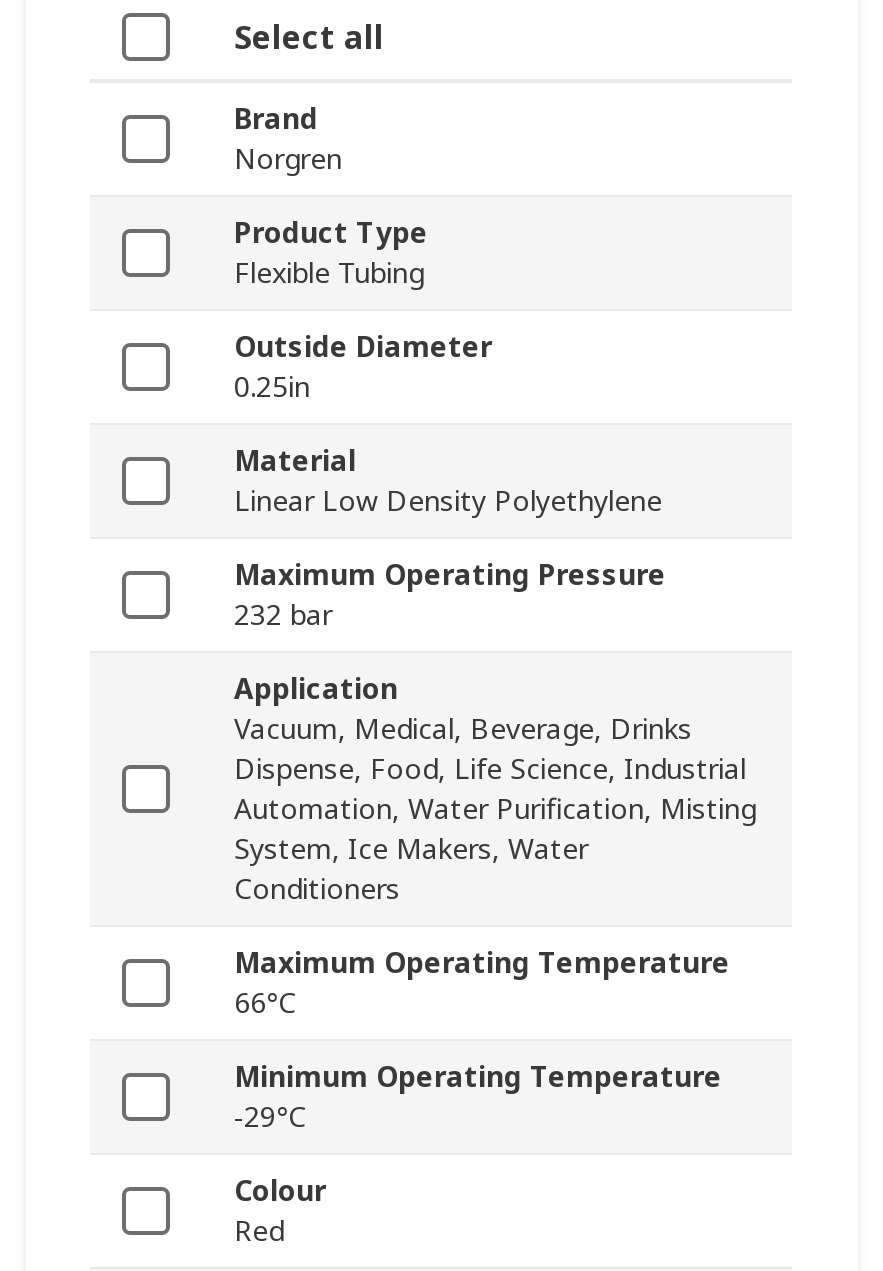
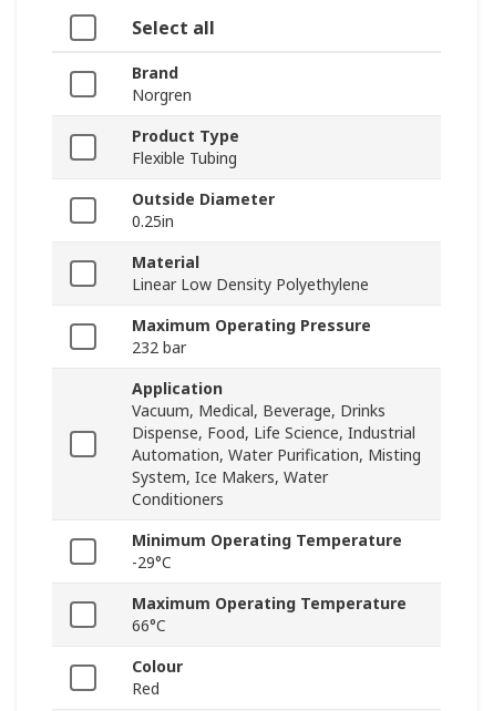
moved [234,944,730,1022] -> [132,593,407,636]: Maximum Operating Temperature | 66°C
moved [234,1058,722,1136] -> [132,530,402,573]: Minimum Operating Temperature | -29°C

